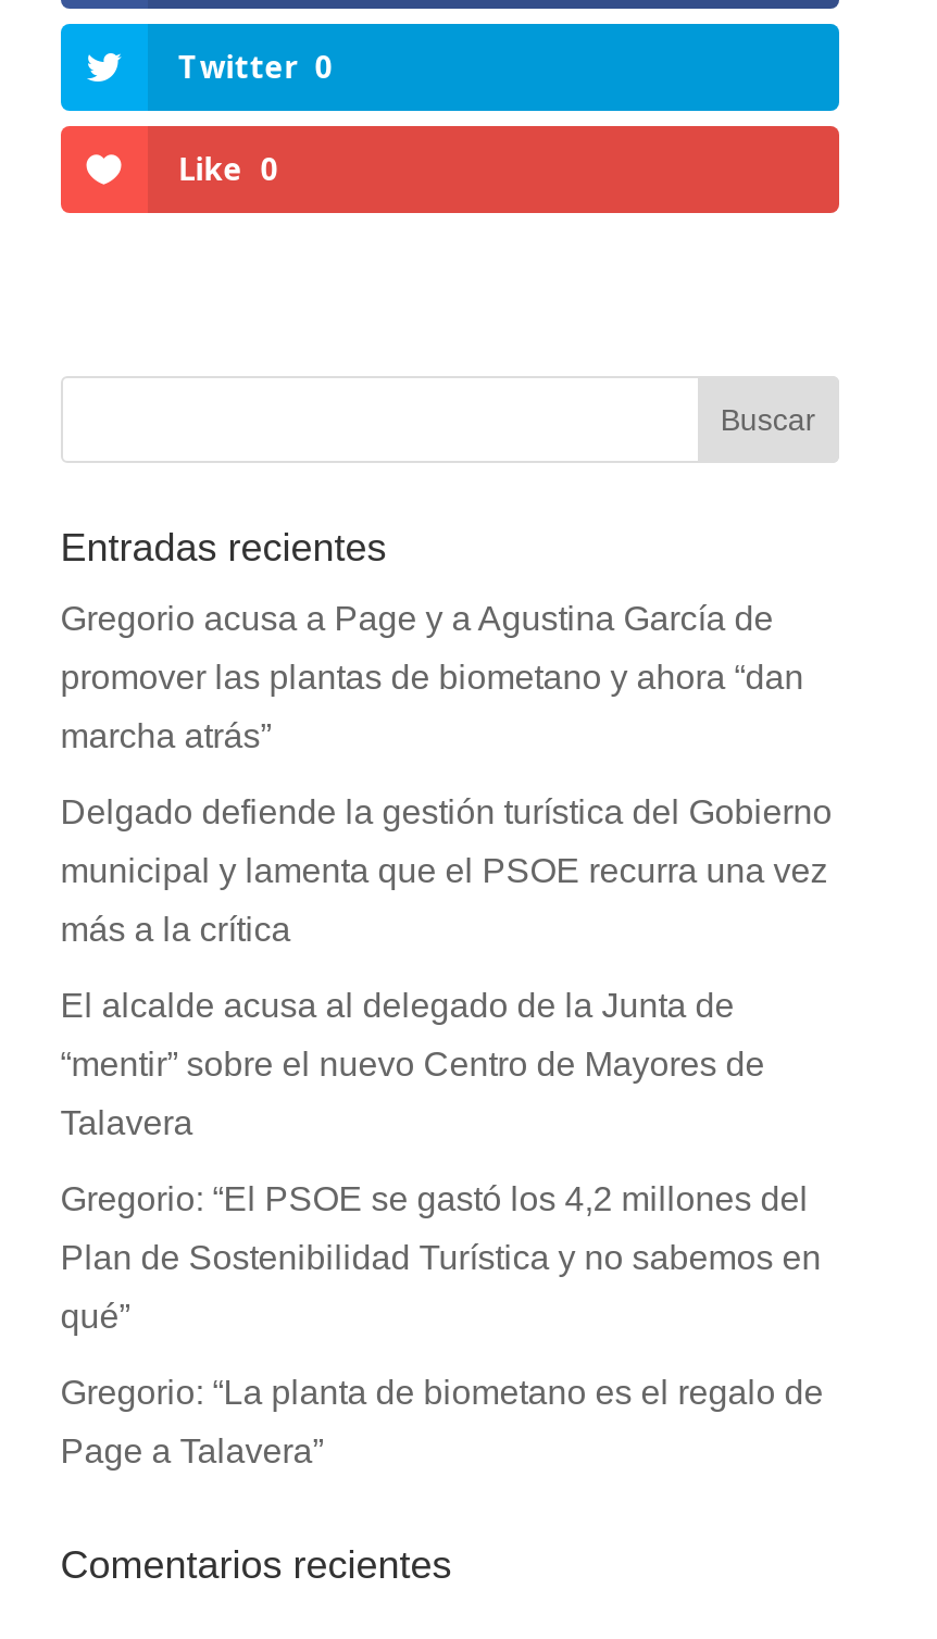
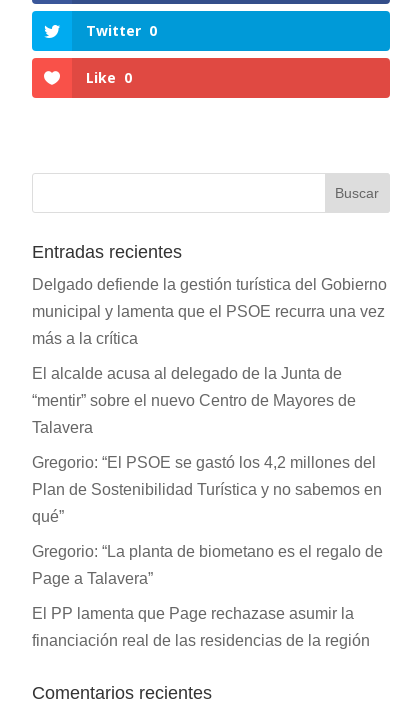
[60,601,804,755] Gregorio acusa a Page y a Agustina García de | promover las plantas de biometano y ahora “dan | marcha atrás” -> none
moved [60,794,832,1470] -> [32,276,387,587]: Delgado defiende la gestión turística del Gobierno | municipal y lamenta que el PSOE recurra una vez | más a la crítica | ... | Gregorio: “La planta de biometano es el regalo de | Page a Talavera”
none -> [32,605,370,649] El PP lamenta que Page rechazase asumir la | financiación real de las residencias de la región

